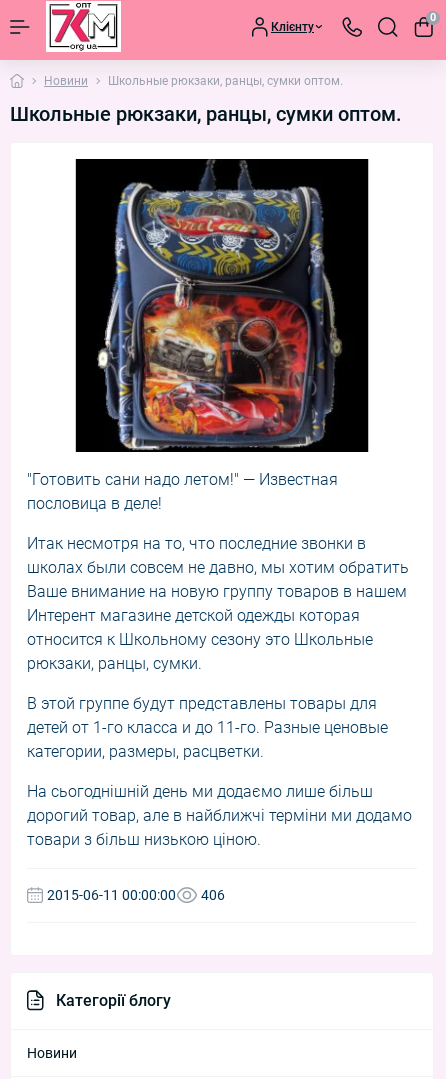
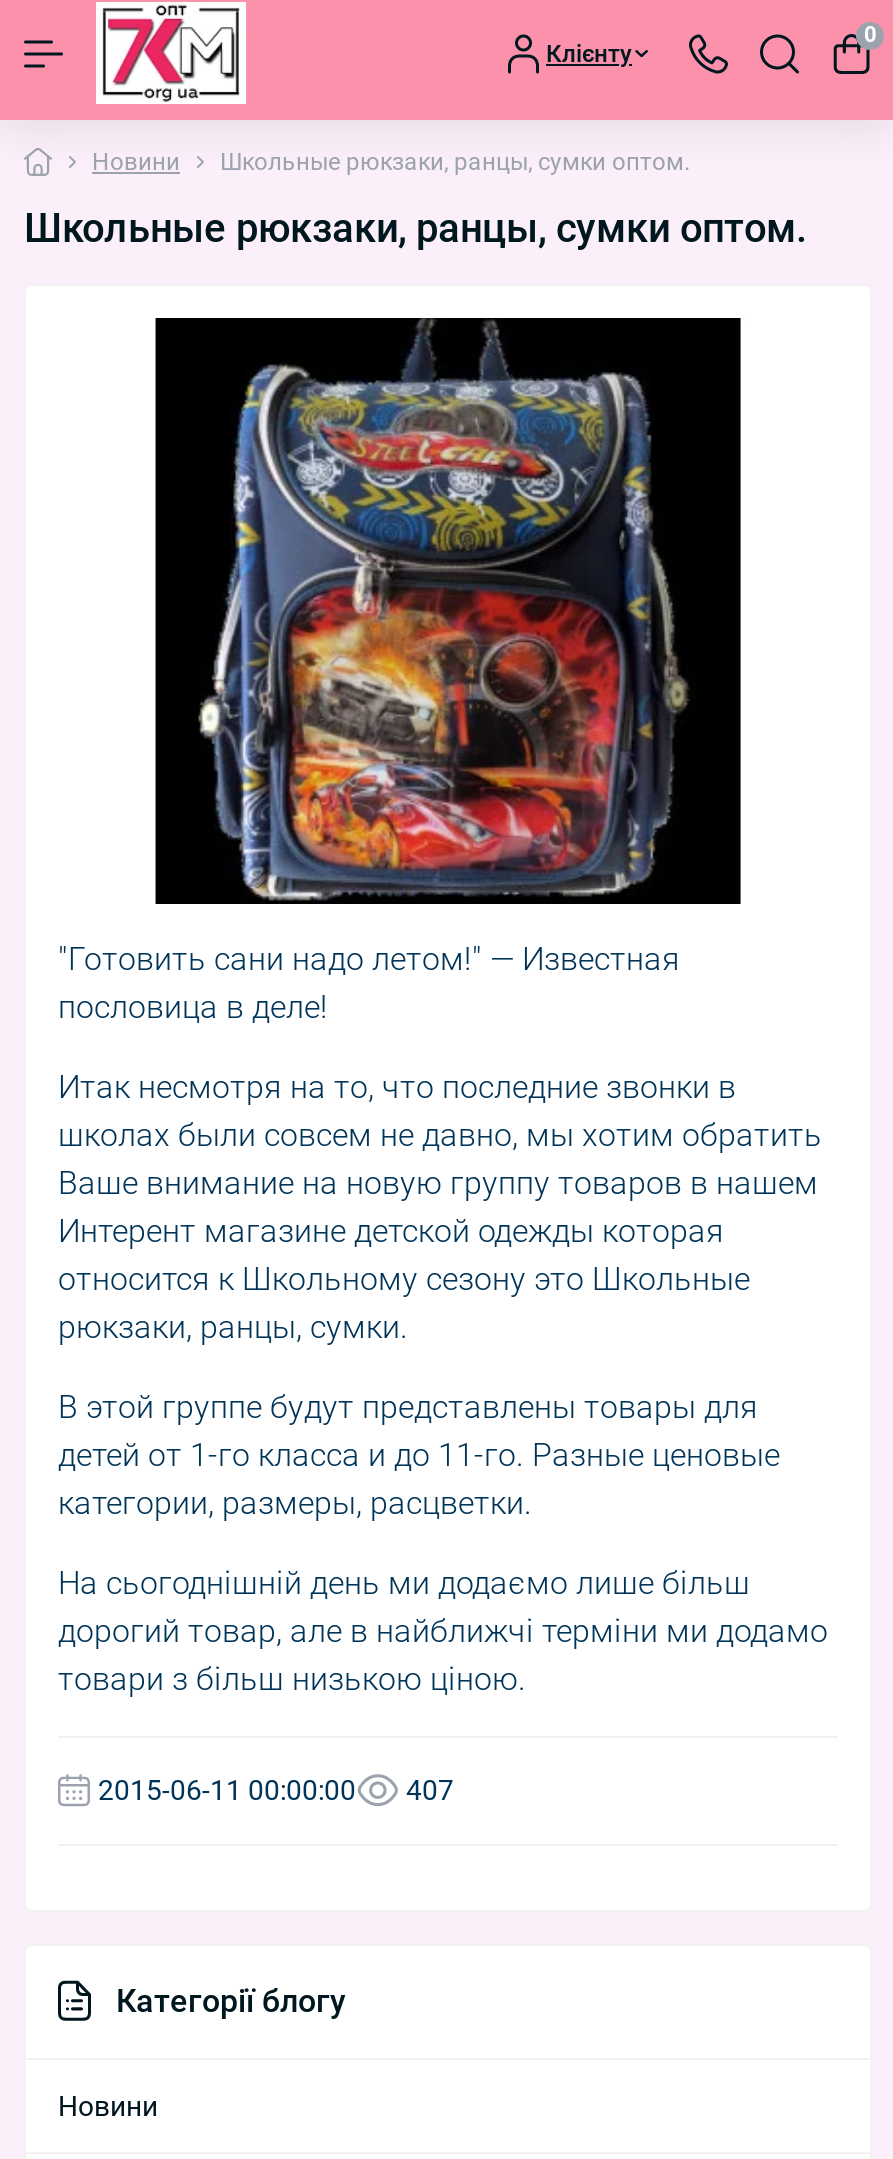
[47,887,225,903] 2015-06-11 00:00:00 406 -> [98,1774,454,1806] 2015-06-11 00:00:00 407

